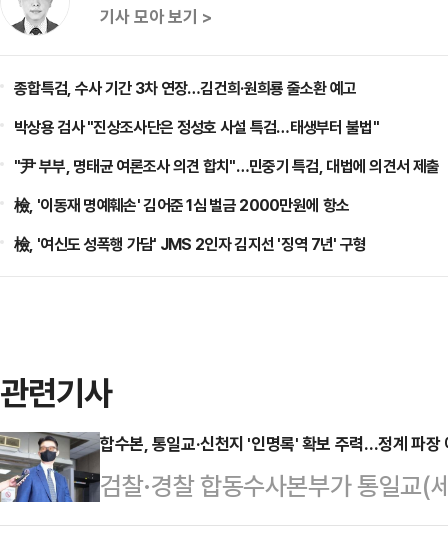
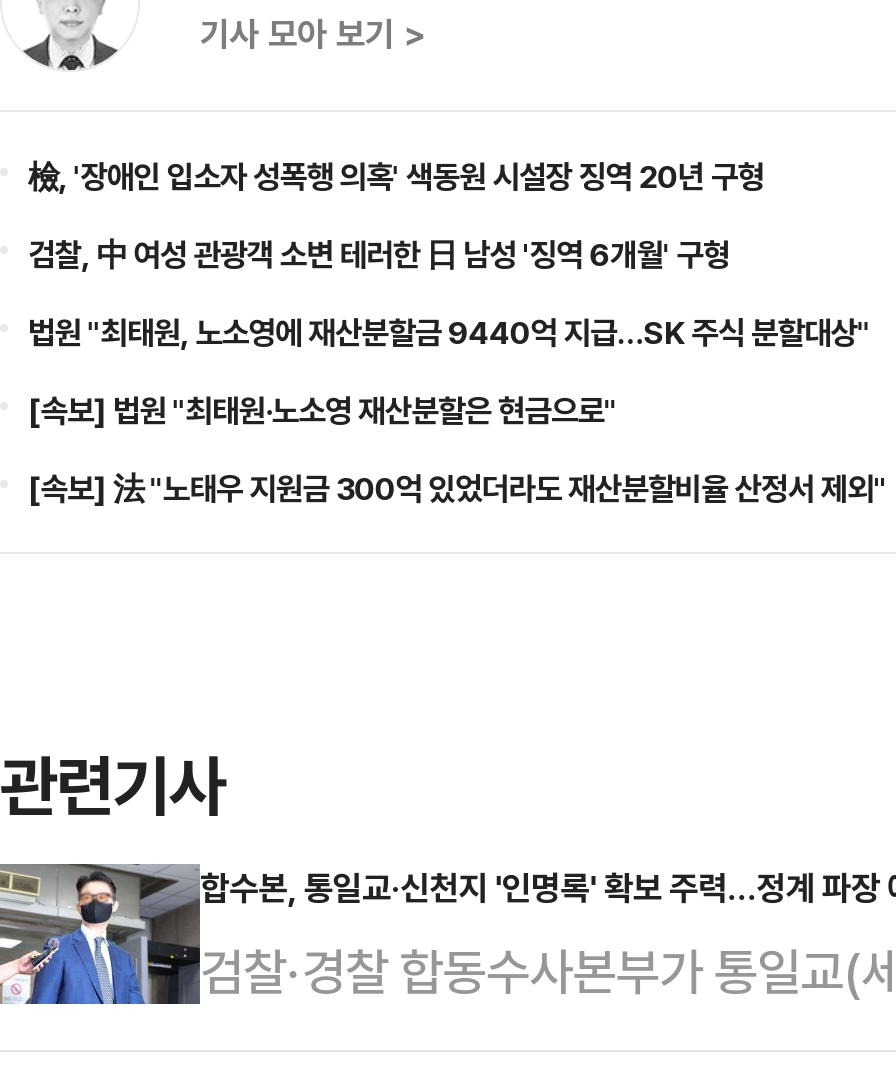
[14,77,357,99] 종합특검, 수사 기간 3차 연장…김건희·원희룡 줄소환 예고 -> [28,154,764,198] 檢, '장애인 입소자 성폭행 의혹' 색동원 시설장 징역 20년 구형
[14,116,379,138] 박상용 검사 "진상조사단은 정성호 사설 특검…태생부터 불법" -> [28,232,730,276] 검찰, 中 여성 관광객 소변 테러한 日 남성 '징역 6개월' 구형
[14,155,439,177] "尹 부부, 명태균 여론조사 의견 합치"…민중기 특검, 대법에 의견서 제출 -> [28,310,870,354] 법원 "최태원, 노소영에 재산분할금 9440억 지급…SK 주식 분할대상"
[14,194,349,216] 檢, '이동재 명예훼손' 김어준 1심 벌금 2000만원에 항소 -> [28,388,617,432] [속보] 법원 "최태원·노소영 재산분할은 현금으로"
[14,233,366,255] 檢, '여신도 성폭행 가담' JMS 2인자 김지선 '징역 7년' 구형 -> [28,466,887,510] [속보] 法 "노태우 지원금 300억 있었더라도 재산분할비율 산정서 제외"

